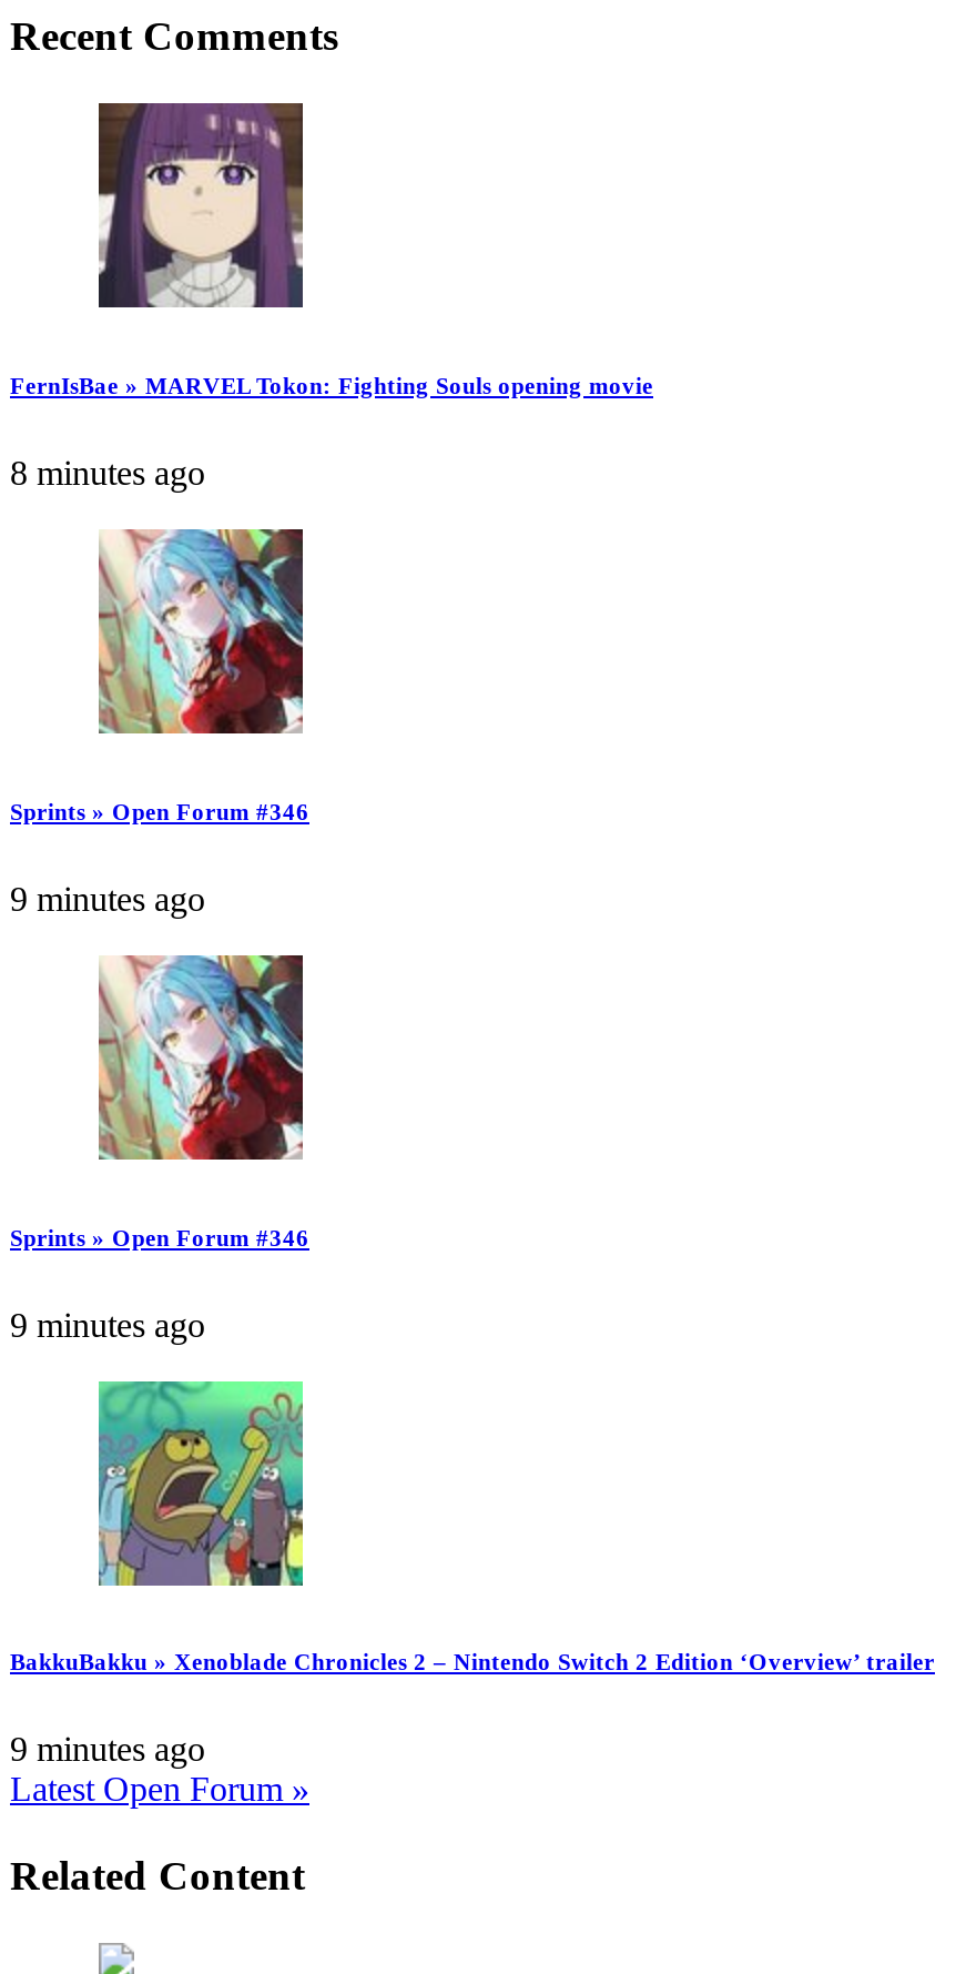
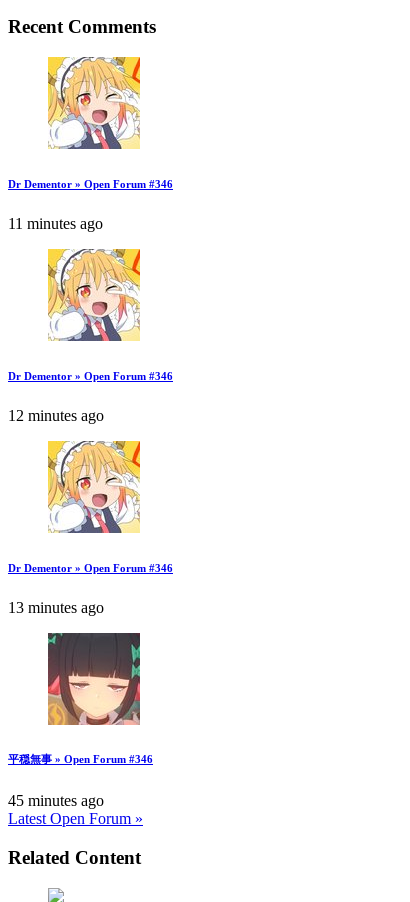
[10,101,653,398] [image] | FernIsBae » MARVEL Tokon: Fighting Souls opening movie -> [8,56,173,190] [image] | Dr Dementor » Open Forum #346
[10,453,205,491] 8 minutes ago -> [8,215,103,232] 11 minutes ago
[10,527,309,824] [image] | Sprints » Open Forum #346 -> [8,248,173,382] [image] | Dr Dementor » Open Forum #346
[10,879,205,917] 9 minutes ago -> [8,407,104,424] 12 minutes ago
[10,953,309,1249] [image] | Sprints » Open Forum #346 -> [8,440,173,573] [image] | Dr Dementor » Open Forum #346
[10,1305,205,1343] 9 minutes ago -> [8,598,104,615] 13 minutes ago
[10,1379,935,1676] [image] | BakkuBakku » Xenoblade Chronicles 2 – Nintendo Switch 2 Edition ‘Overview’ trailer -> [8,632,153,765] [image] | 平穏無事 » Open Forum #346
[10,1731,205,1768] 9 minutes ago -> [8,792,104,809] 45 minutes ago

